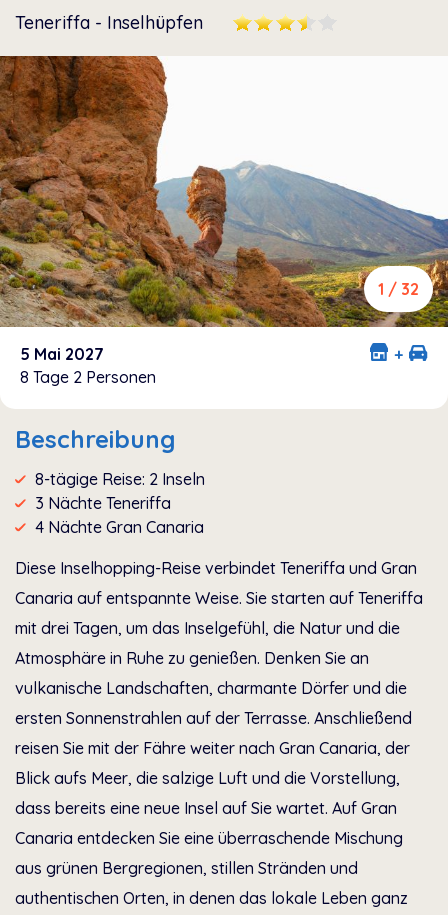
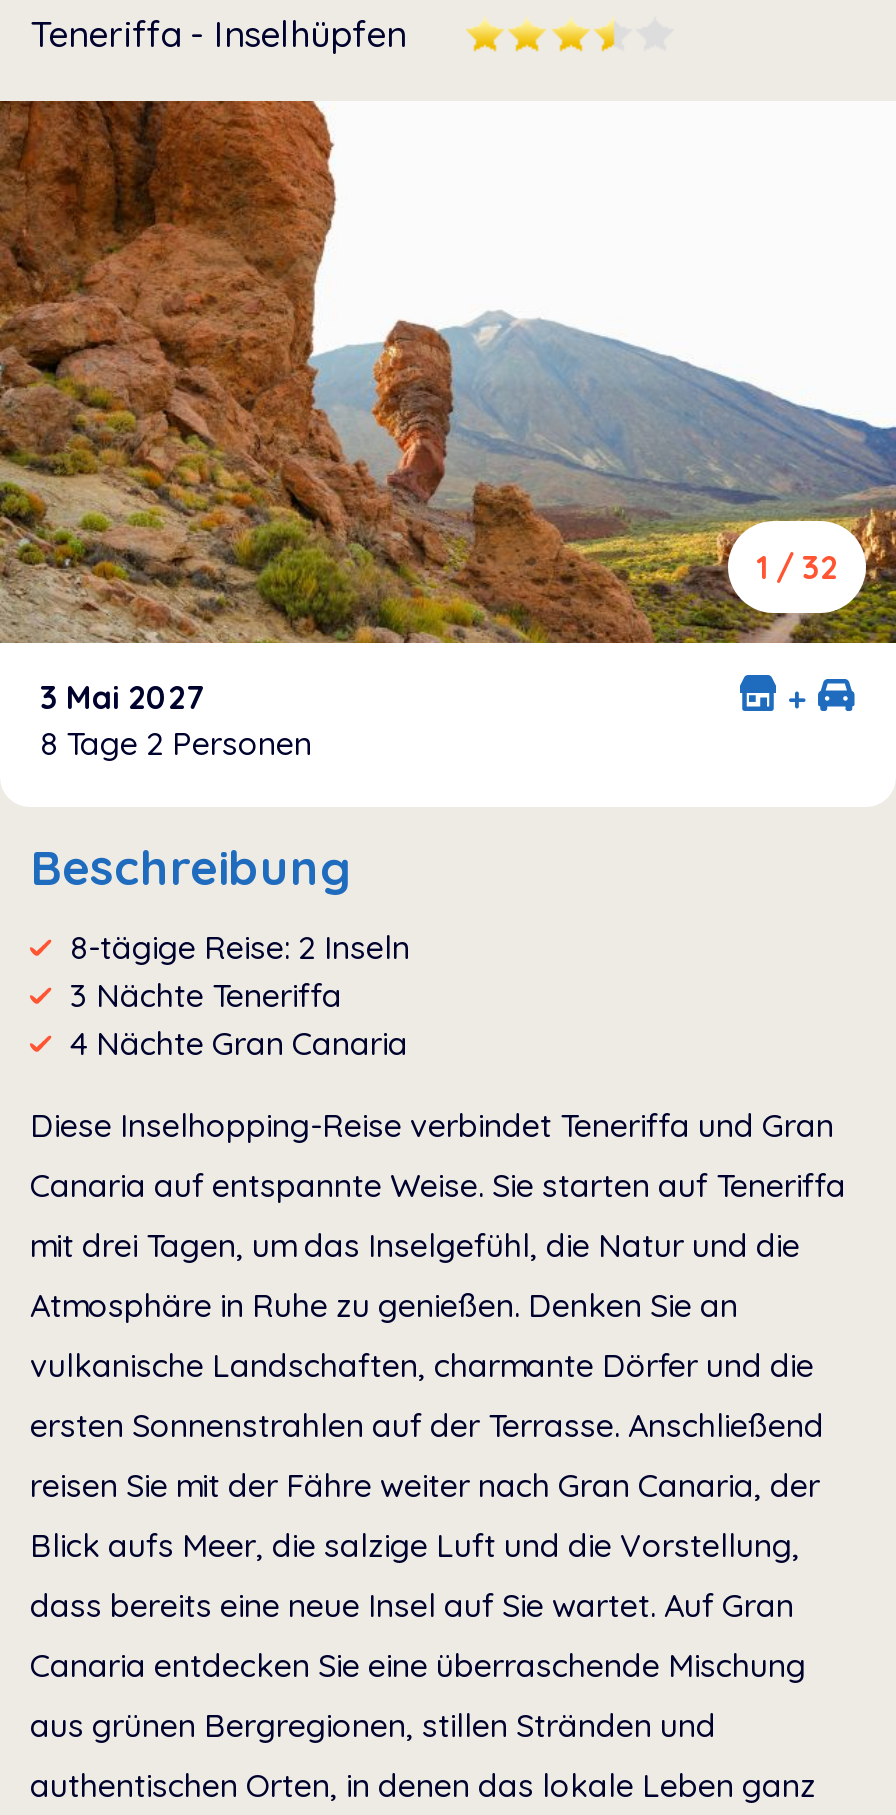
[20,344,104,364] 5 Mai 2027 -> [40,677,206,717] 3 Mai 2027

